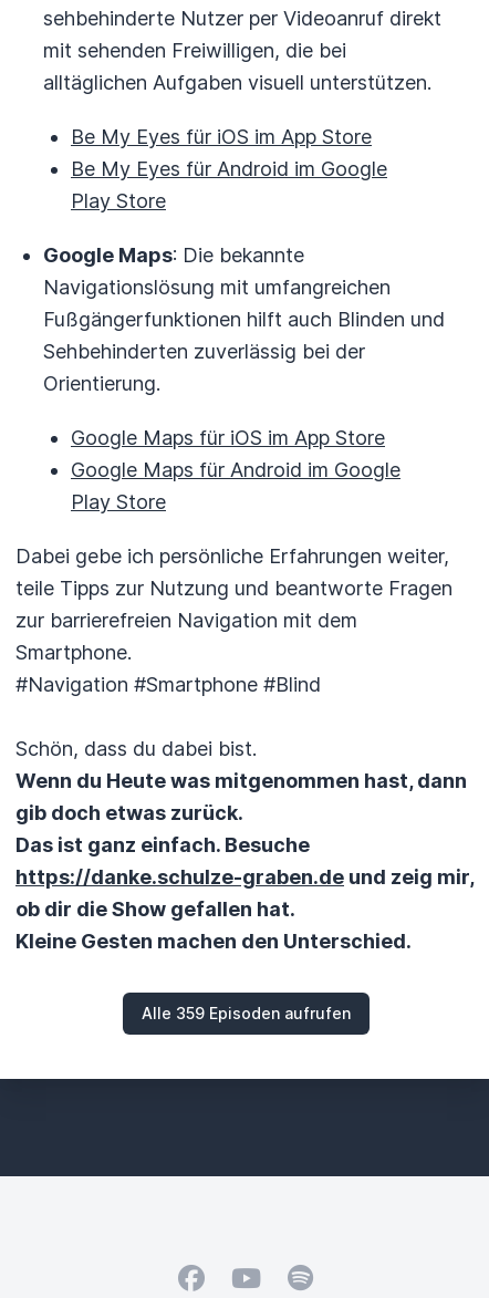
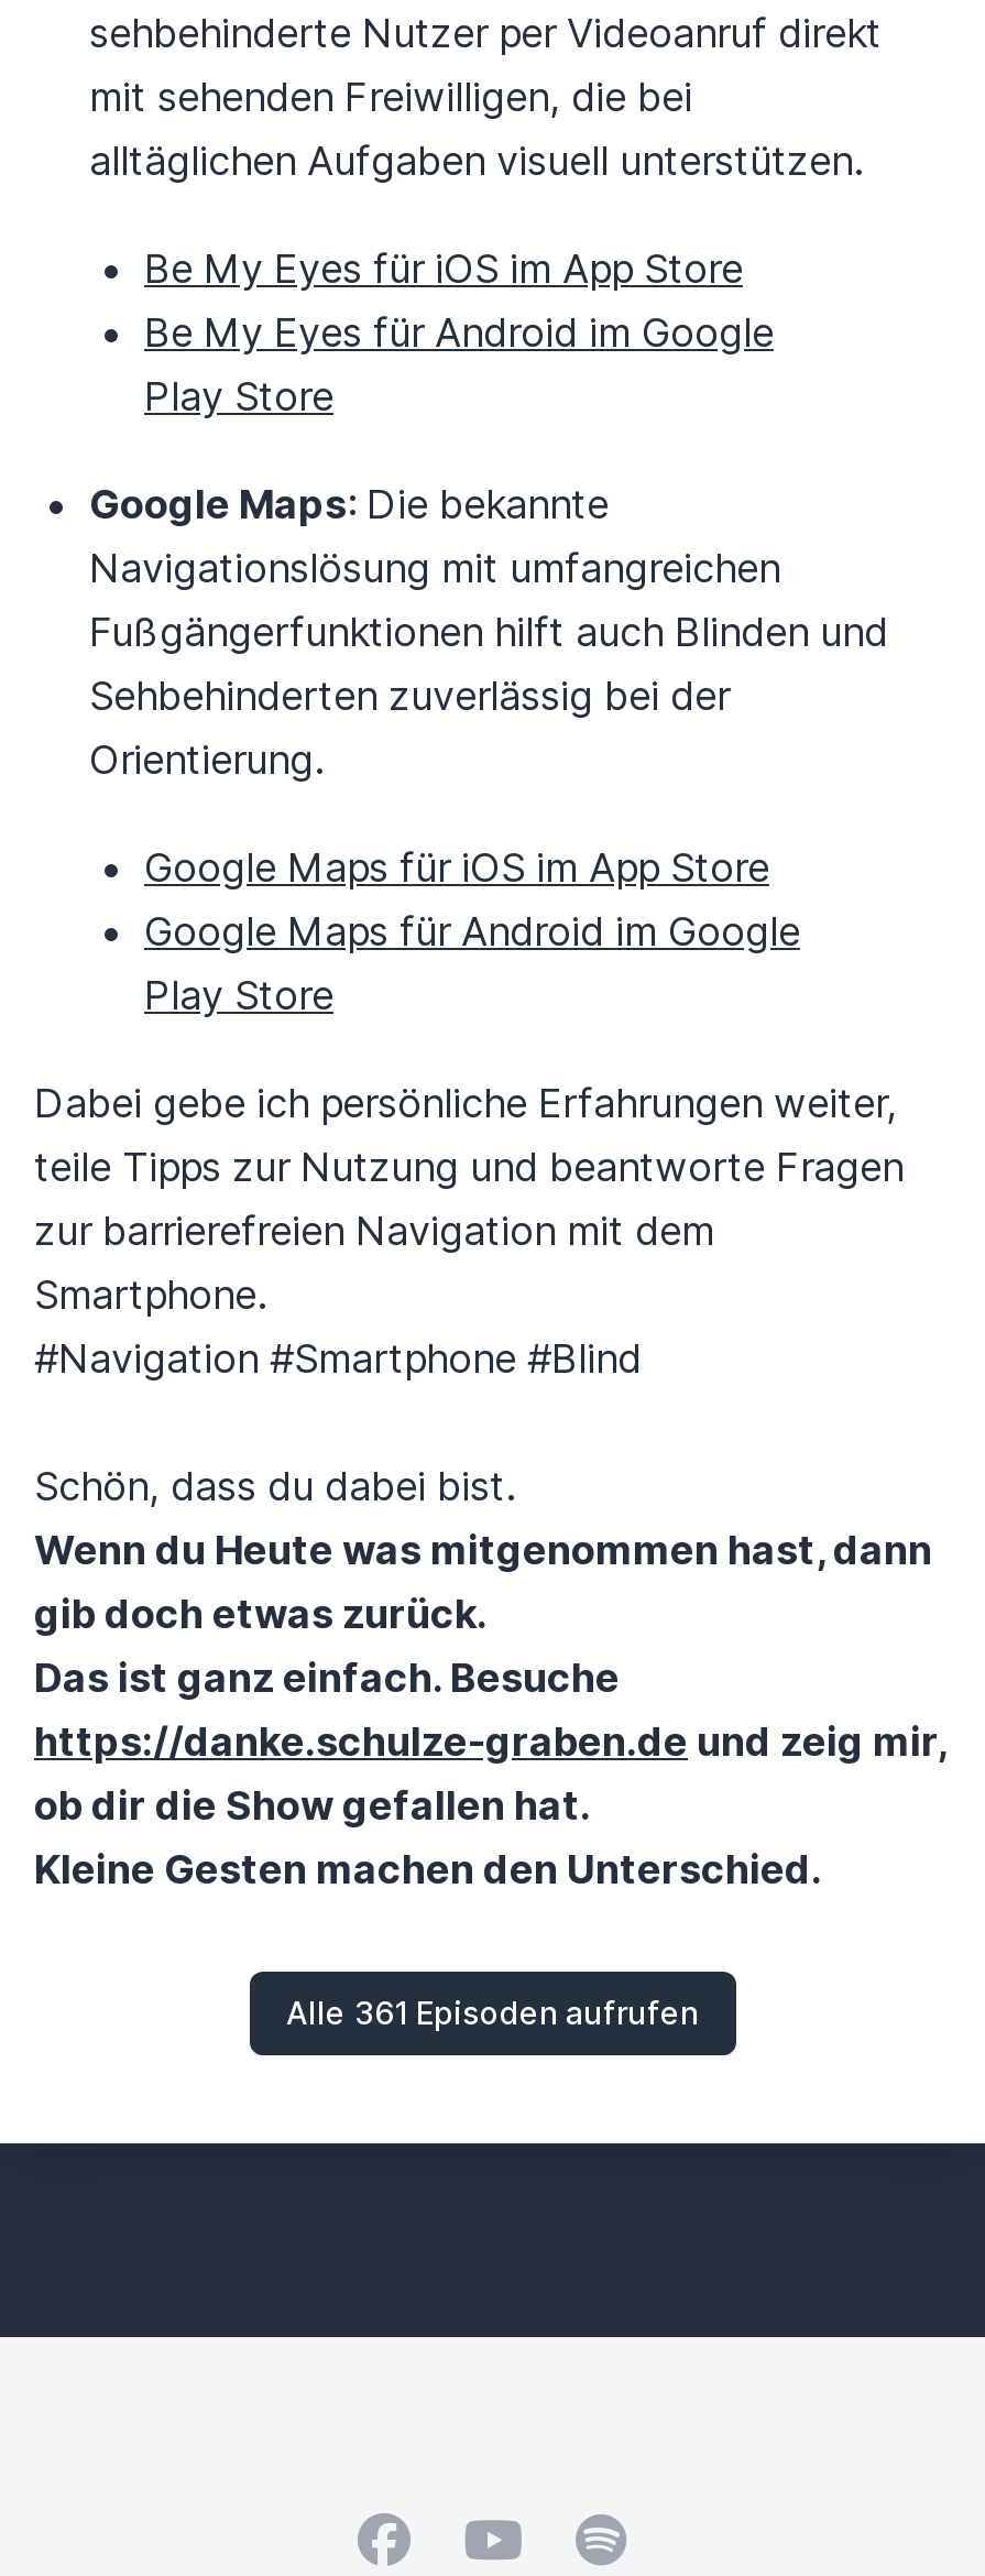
[141,1004,350,1022] Alle 359 Episoden aufrufen -> [286,1994,698,2031] Alle 361 Episoden aufrufen

